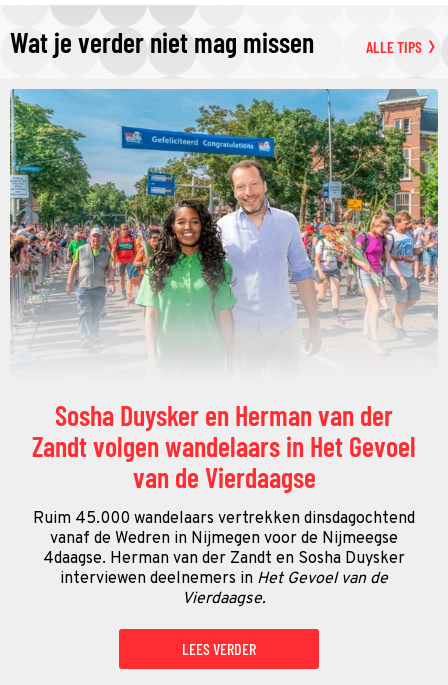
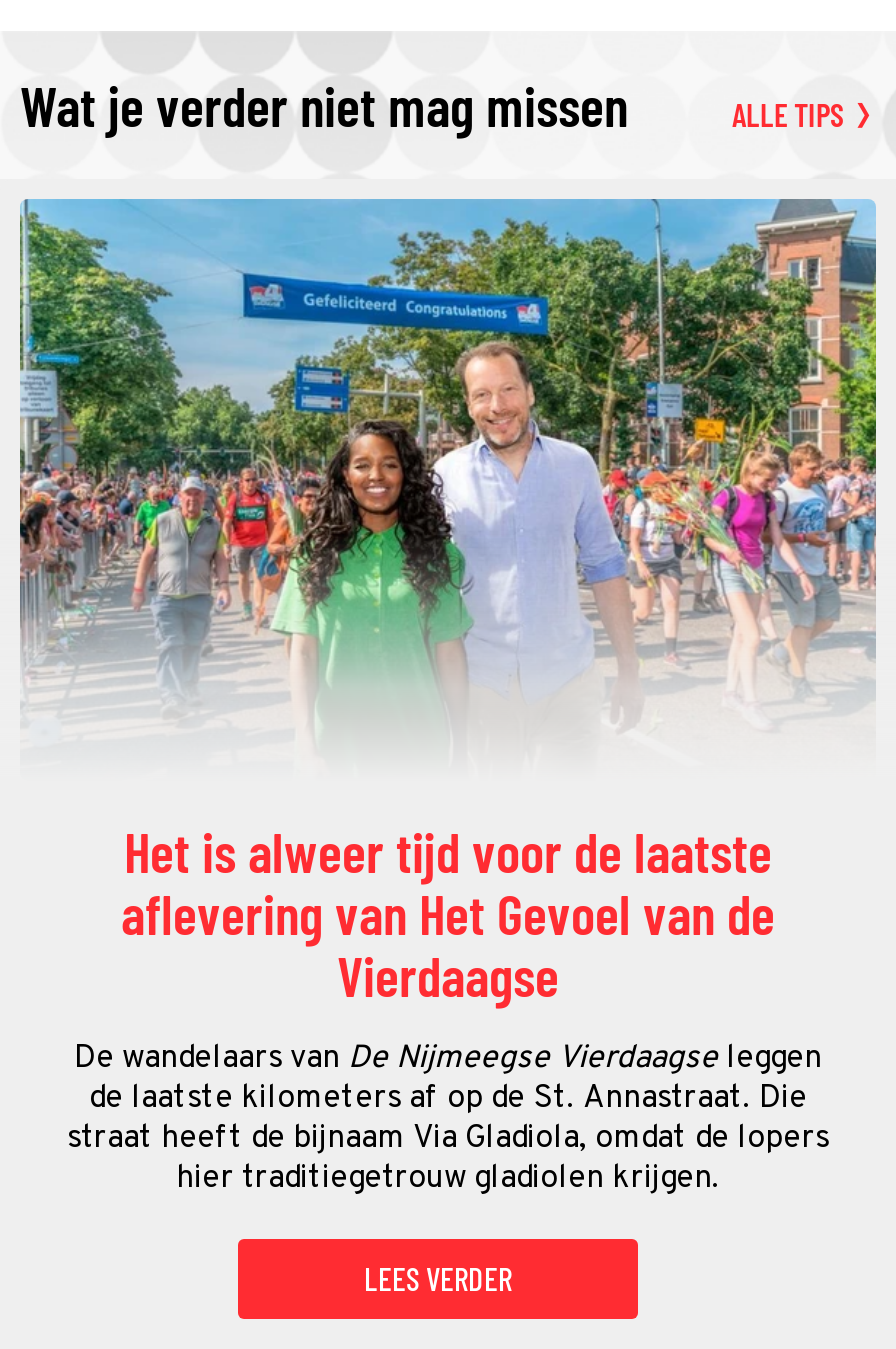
[32,398,416,609] Sosha Duysker en Herman van der | Zandt volgen wandelaars in Het Gevoel | van de Vierdaagse | Ruim 45.000 wandelaars vertrekken dinsdagochtend | vanaf de Wedren in Nijmegen voor de Nijmeegse | 4daagse. Herman van der Zandt en Sosha Duysker | interviewen deelnemers in Het Gevoel van de | Vierdaagse. -> [67,817,829,1199] Het is alweer tijd voor de laatste | aflevering van Het Gevoel van de | Vierdaagse | De wandelaars van De Nijmeegse Vierdaagse leggen | de laatste kilometers af op de St. Annastraat. Die | straat heeft de bijnaam Via Gladiola, omdat de lopers | hier traditiegetrouw gladiolen krijgen.

